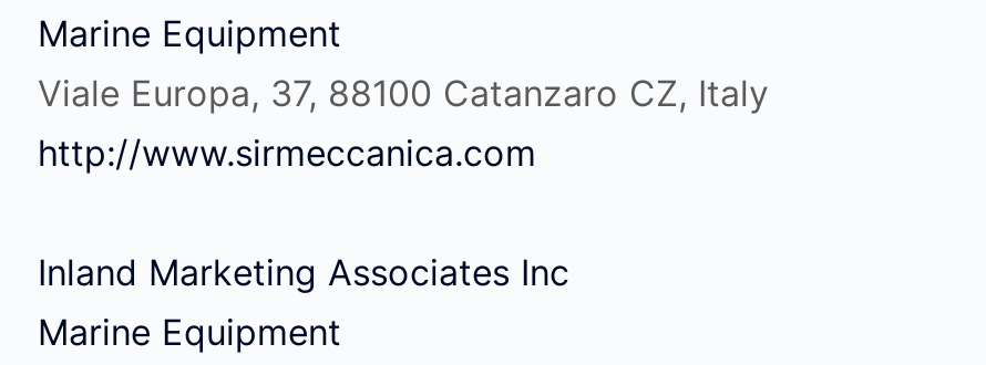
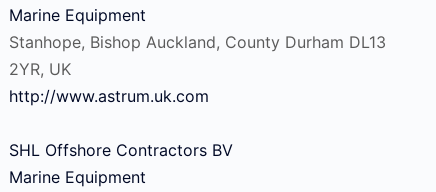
[38,71,769,175] Viale Europa, 37, 88100 Catanzaro CZ, Italy | http://www.sirmeccanica.com -> [9,32,386,106] Stanhope, Bishop Auckland, County Durham DL13 | 2YR, UK | http://www.astrum.uk.com
[38,250,569,294] Inland Marketing Associates Inc -> [9,140,233,160] SHL Offshore Contractors BV

